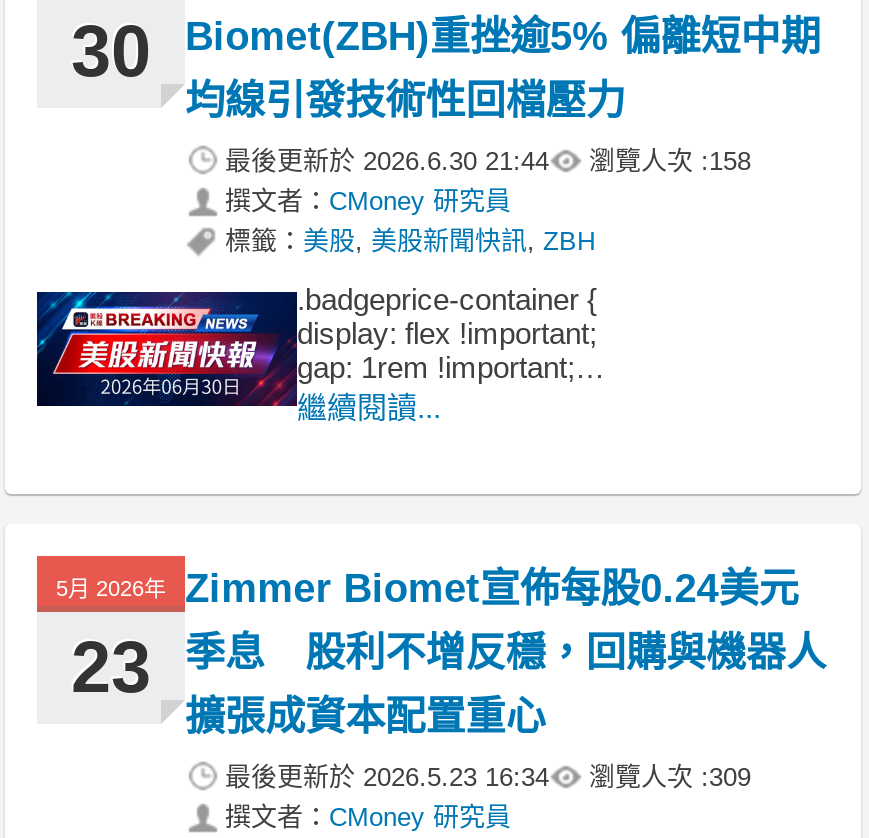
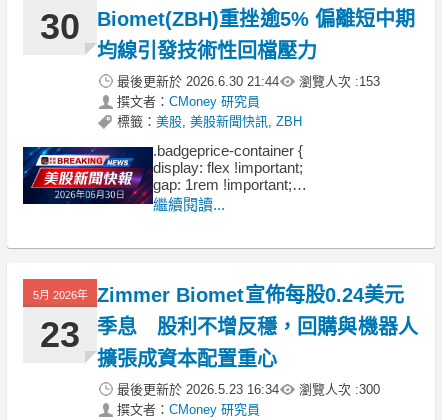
[225,146,751,176] 最後更新於2026.6.30 21:44 瀏覽人次 : 158 -> [117,74,380,89] 最後更新於2026.6.30 21:44 瀏覽人次 : 153
[225,762,751,792] 最後更新於2026.5.23 16:34 瀏覽人次 : 309 -> [117,382,380,397] 最後更新於2026.5.23 16:34 瀏覽人次 : 300

